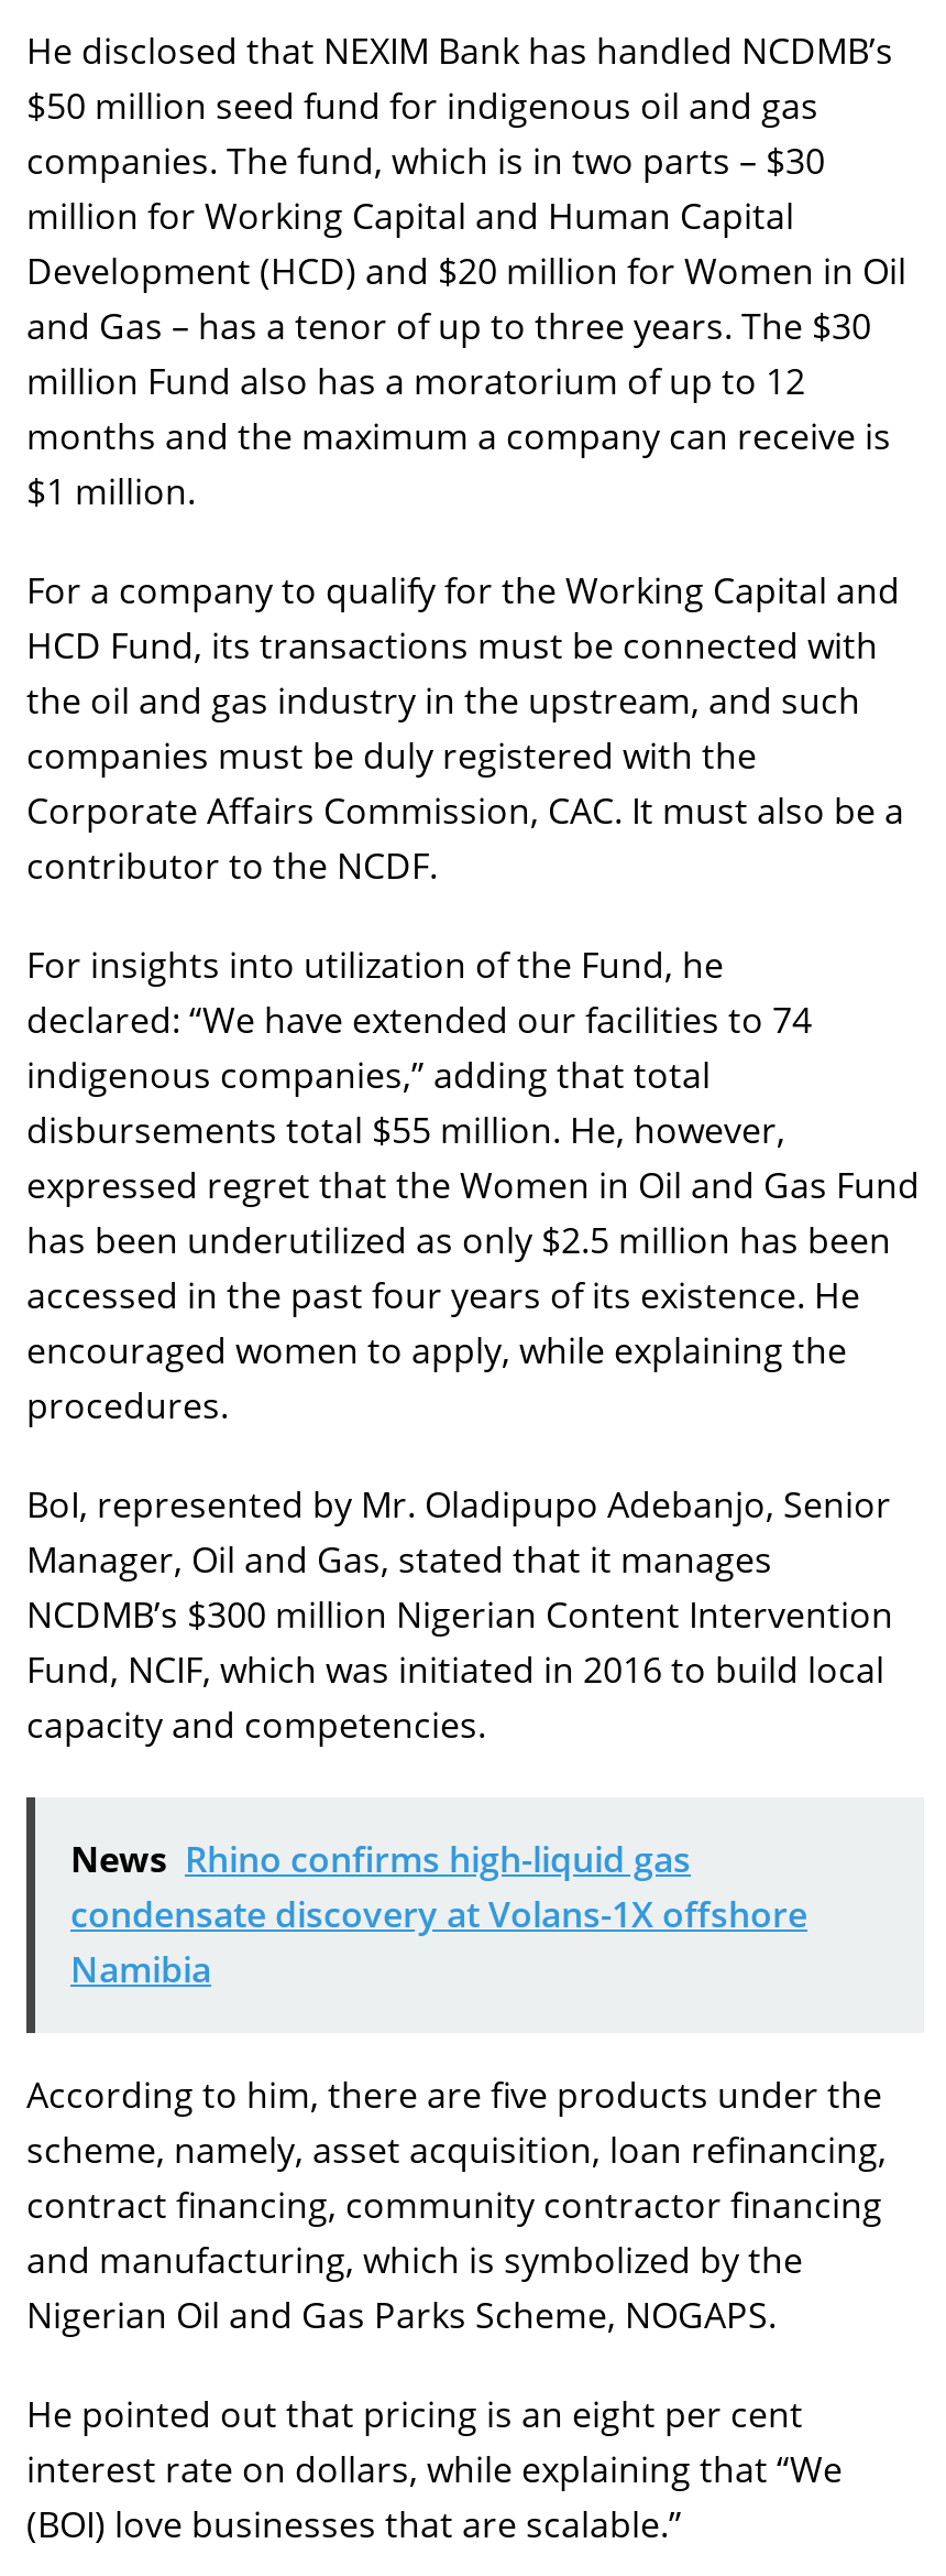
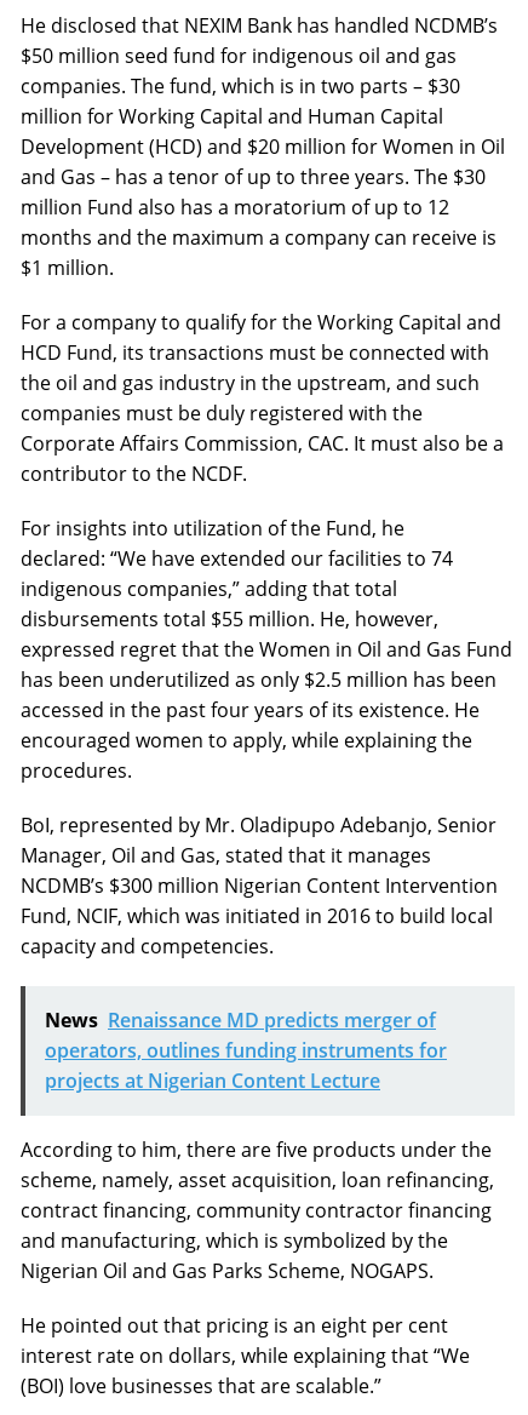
[70,1835,807,1993] News Rhino confirms high-liquid gas | condensate discovery at Volans-1X offshore | Namibia -> [45,1007,447,1094] News Renaissance MD predicts merger of | operators, outlines funding instruments for | projects at Nigerian Content Lecture

